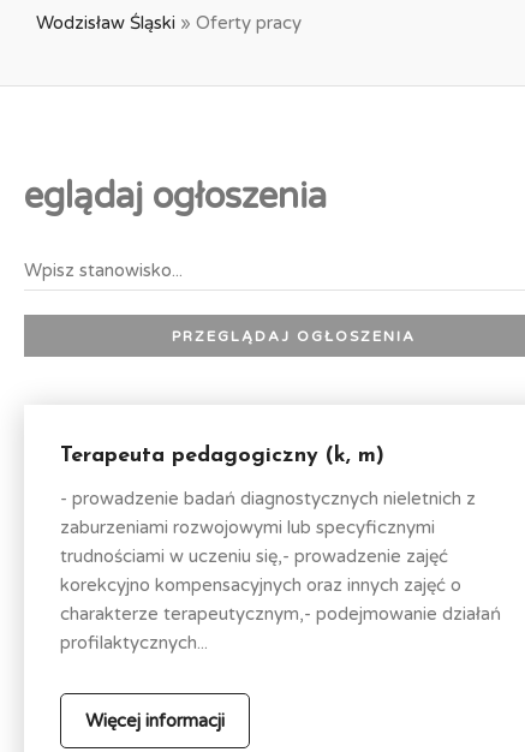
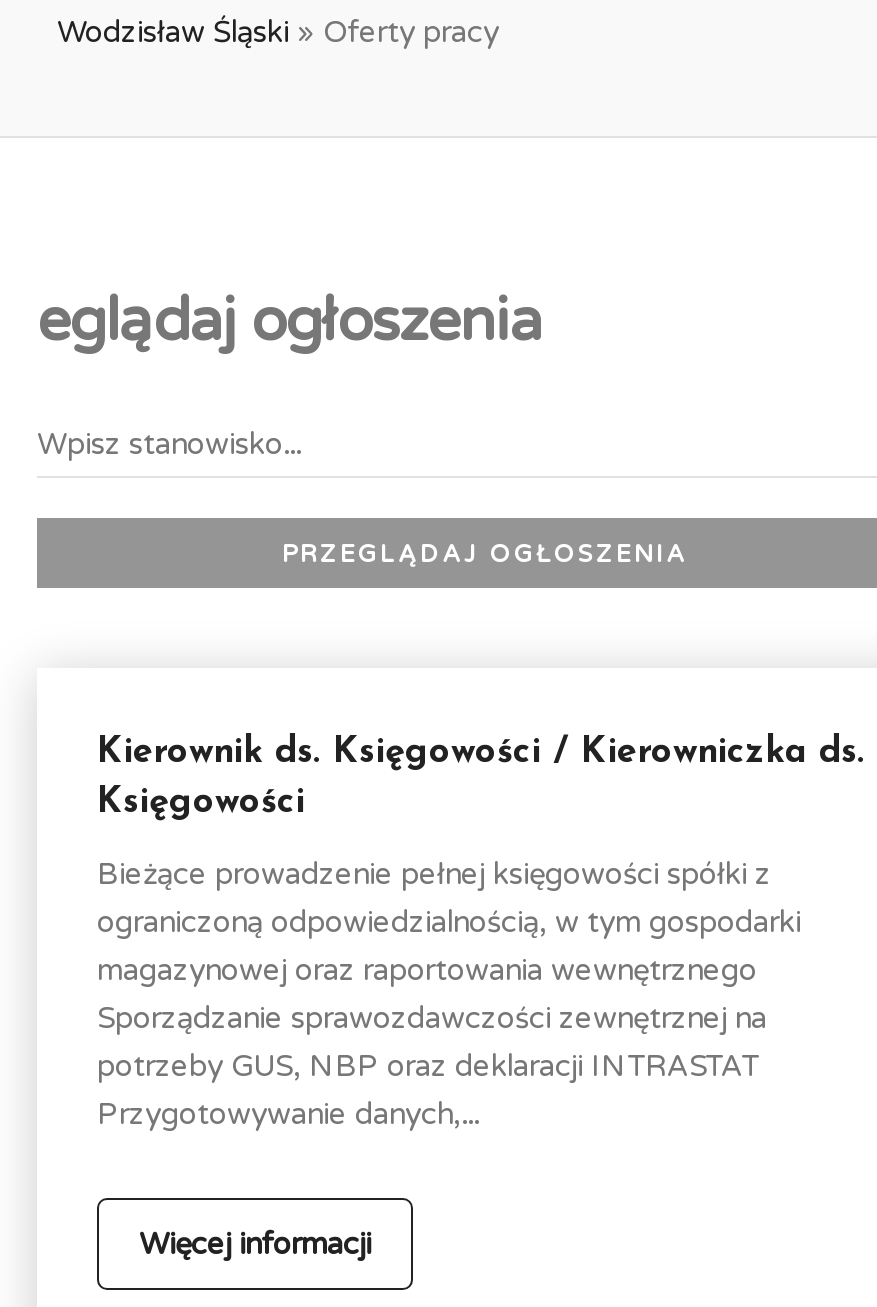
[60,445,384,468] Terapeuta pedagogiczny (k, m) -> [97,734,865,822] Kierownik ds. Księgowości / Kierowniczka ds. | Księgowości
[60,487,501,653] - prowadzenie badań diagnostycznych nieletnich z | zaburzeniami rozwojowymi lub specyficznymi | trudnościami w uczeniu się,- prowadzenie zajęć | korekcyjno kompensacyjnych oraz innych zajęć o | charakterze terapeutycznym,- podejmowanie działań | profilaktycznych... -> [97,855,801,1131] Bieżące prowadzenie pełnej księgowości spółki z | ograniczoną odpowiedzialnością, w tym gospodarki | magazynowej oraz raportowania wewnętrznego | Sporządzanie sprawozdawczości zewnętrznej na | potrzeby GUS, NBP oraz deklaracji INTRASTAT | Przygotowywanie danych,...

